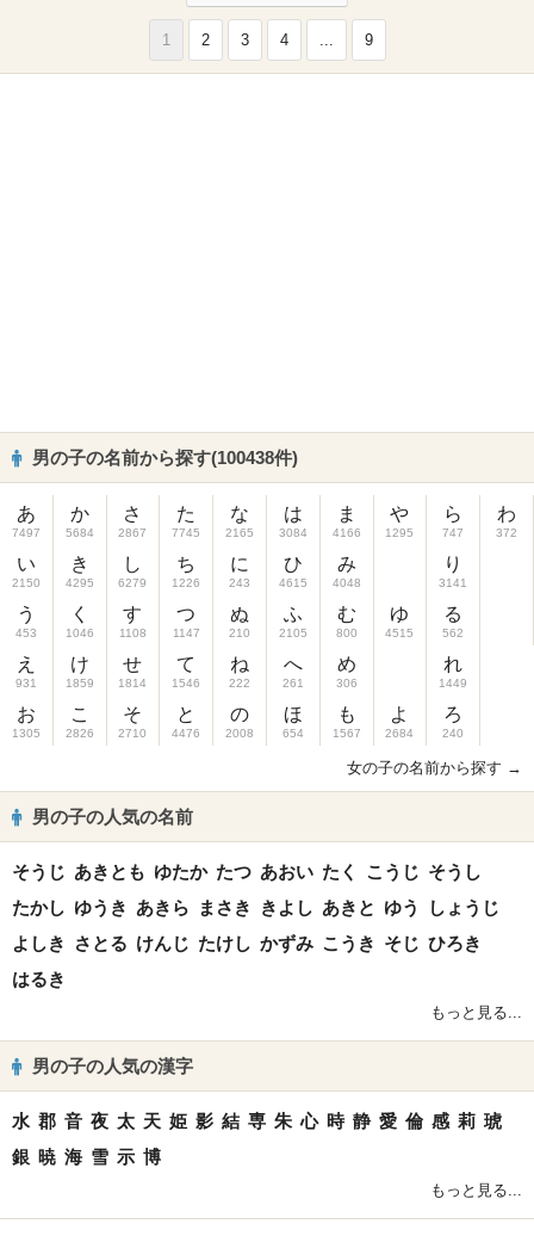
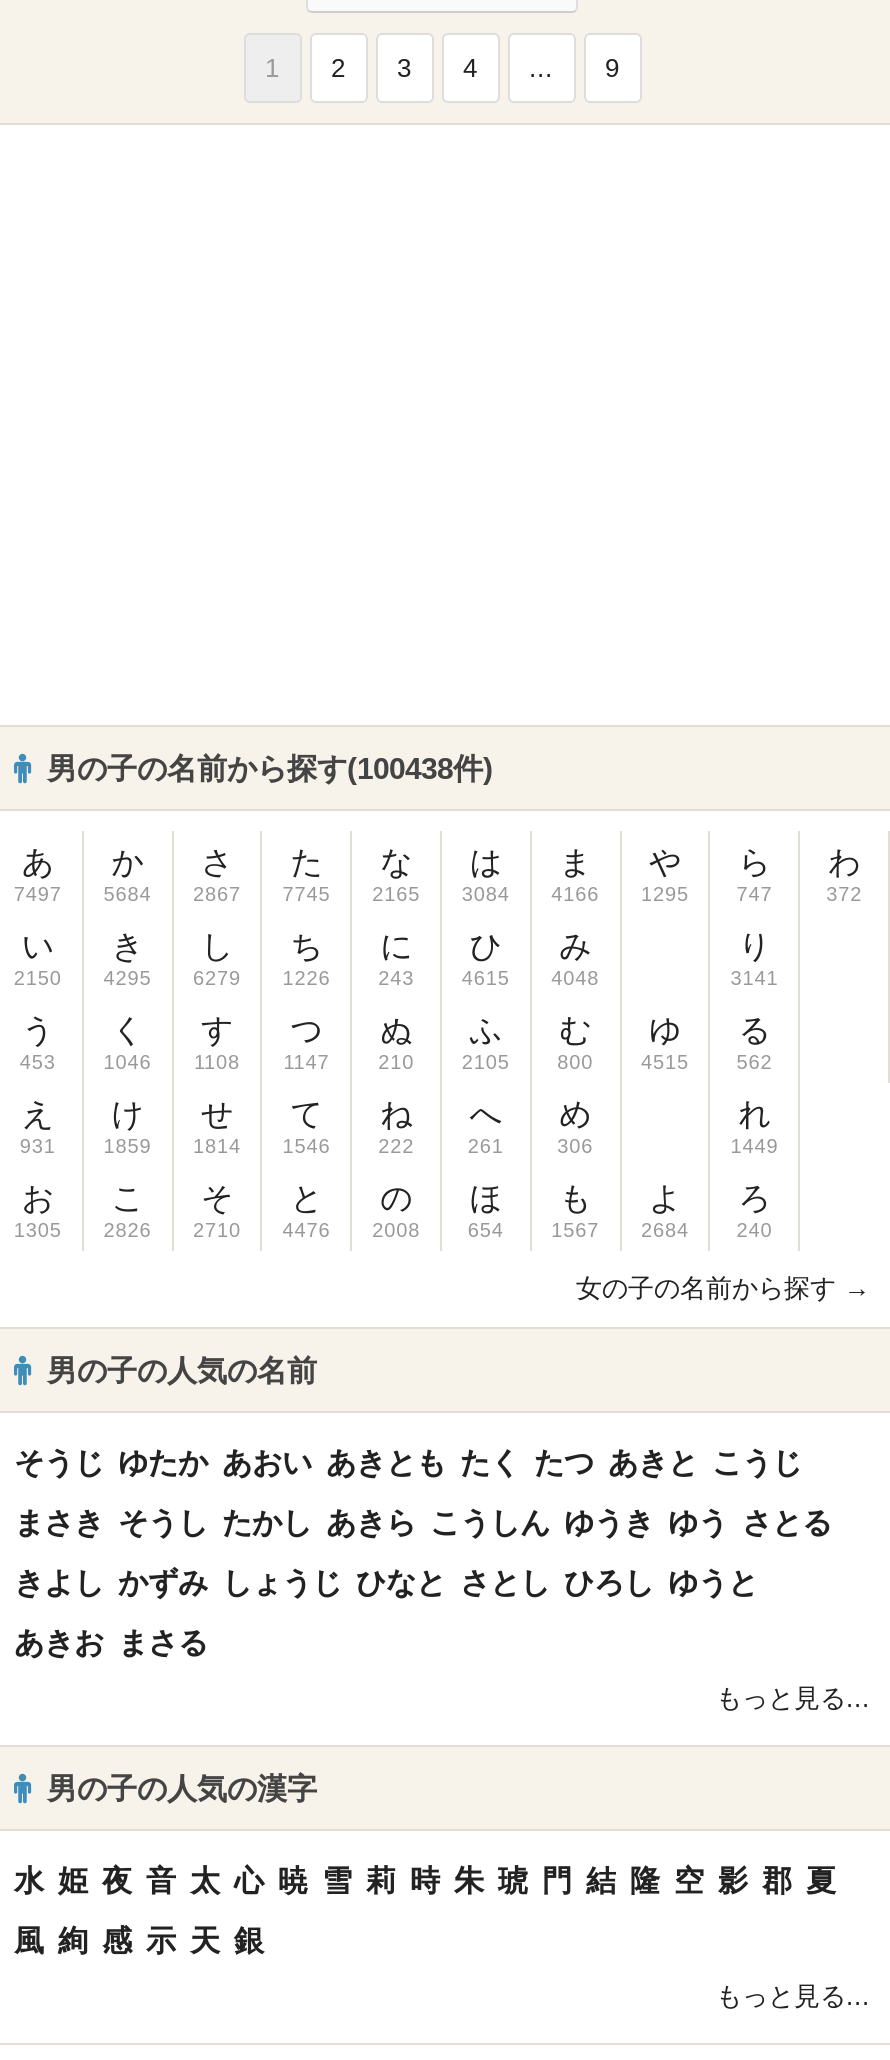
[12,861,482,882] そうじ あきとも ゆたか たつ あおい たく こうじ そうし -> [14,1445,802,1479] そうじ ゆたか あおい あきとも たく たつ あきと こうじ
[12,897,499,917] たかし ゆうき あきら まさき きよし あきと ゆう しょうじ -> [14,1505,832,1539] まさき そうし たかし あきら こうしん ゆうき ゆう さとる
[12,933,482,953] よしき さとる けんじ たけし かずみ こうき そじ ひろき -> [14,1565,758,1599] きよし かずみ しょうじ ひなと さとし ひろし ゆうと
[12,969,66,989] はるき -> [14,1625,208,1659] あきお まさる
[12,1111,502,1131] 水 郡 音 夜 太 天 姫 影 結 専 朱 心 時 静 愛 倫 感 莉 琥 -> [14,1863,836,1897] 水 姫 夜 音 太 心 暁 雪 莉 時 朱 琥 門 結 隆 空 影 郡 夏
[12,1147,161,1167] 銀 暁 海 雪 示 博 -> [14,1923,264,1957] 風 絢 感 示 天 銀

